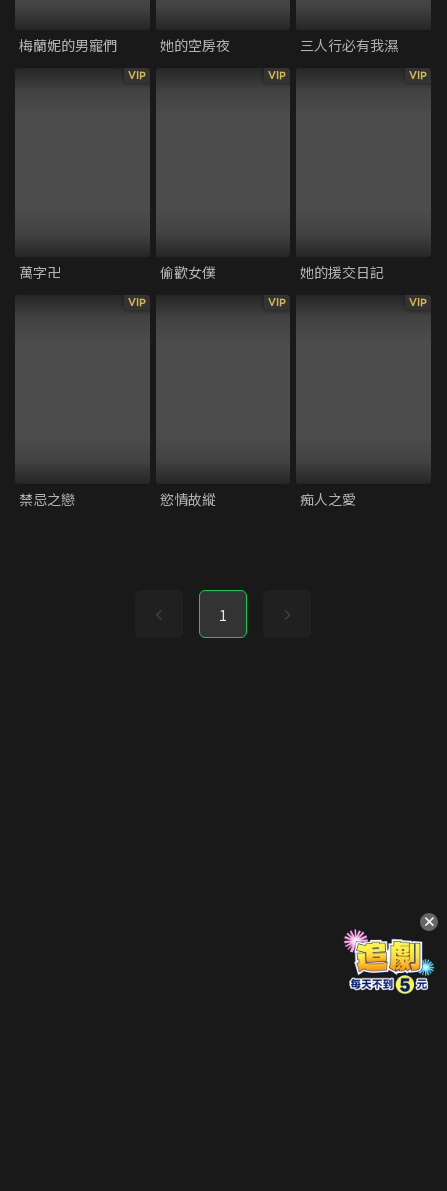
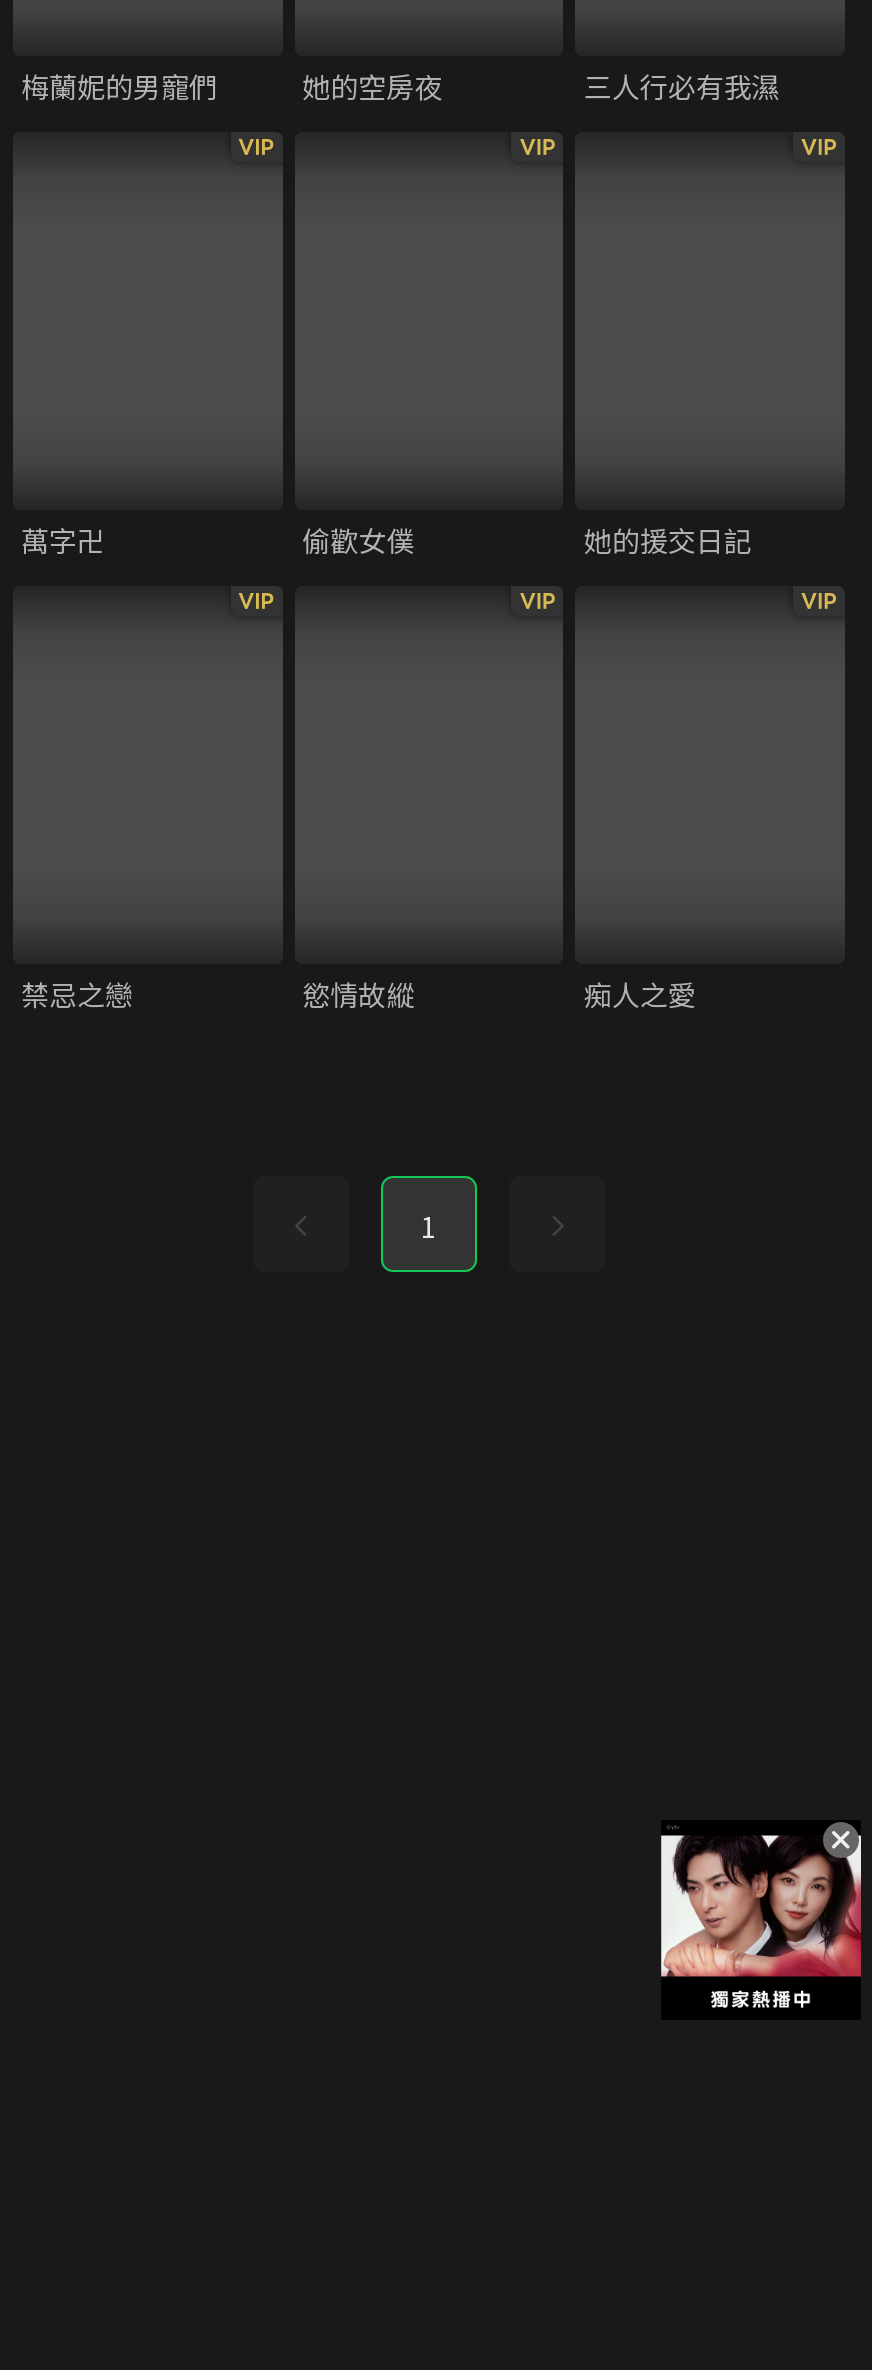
[339,913,439,1011] [image] -> [659,1820,863,2020] [image]

